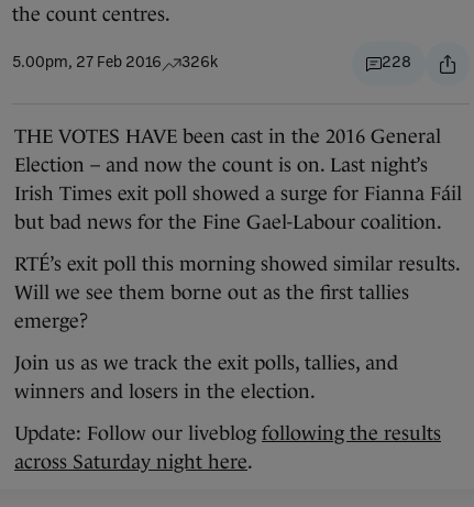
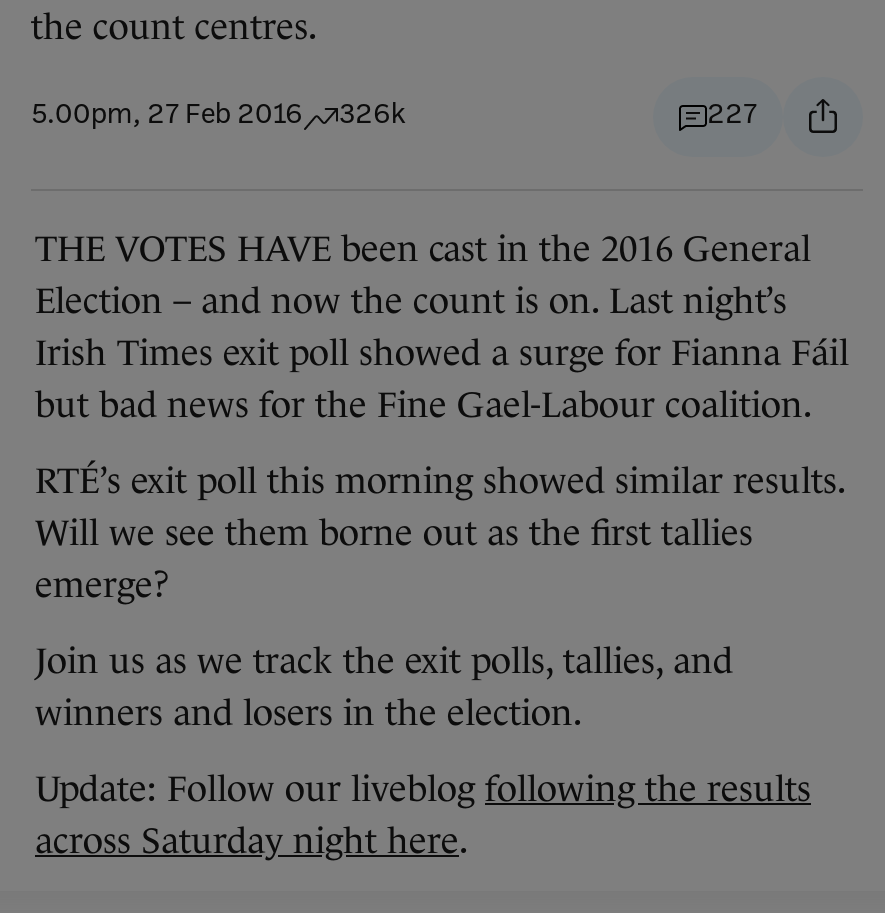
[382,55,411,72] 228 -> [707,101,757,131] 227

